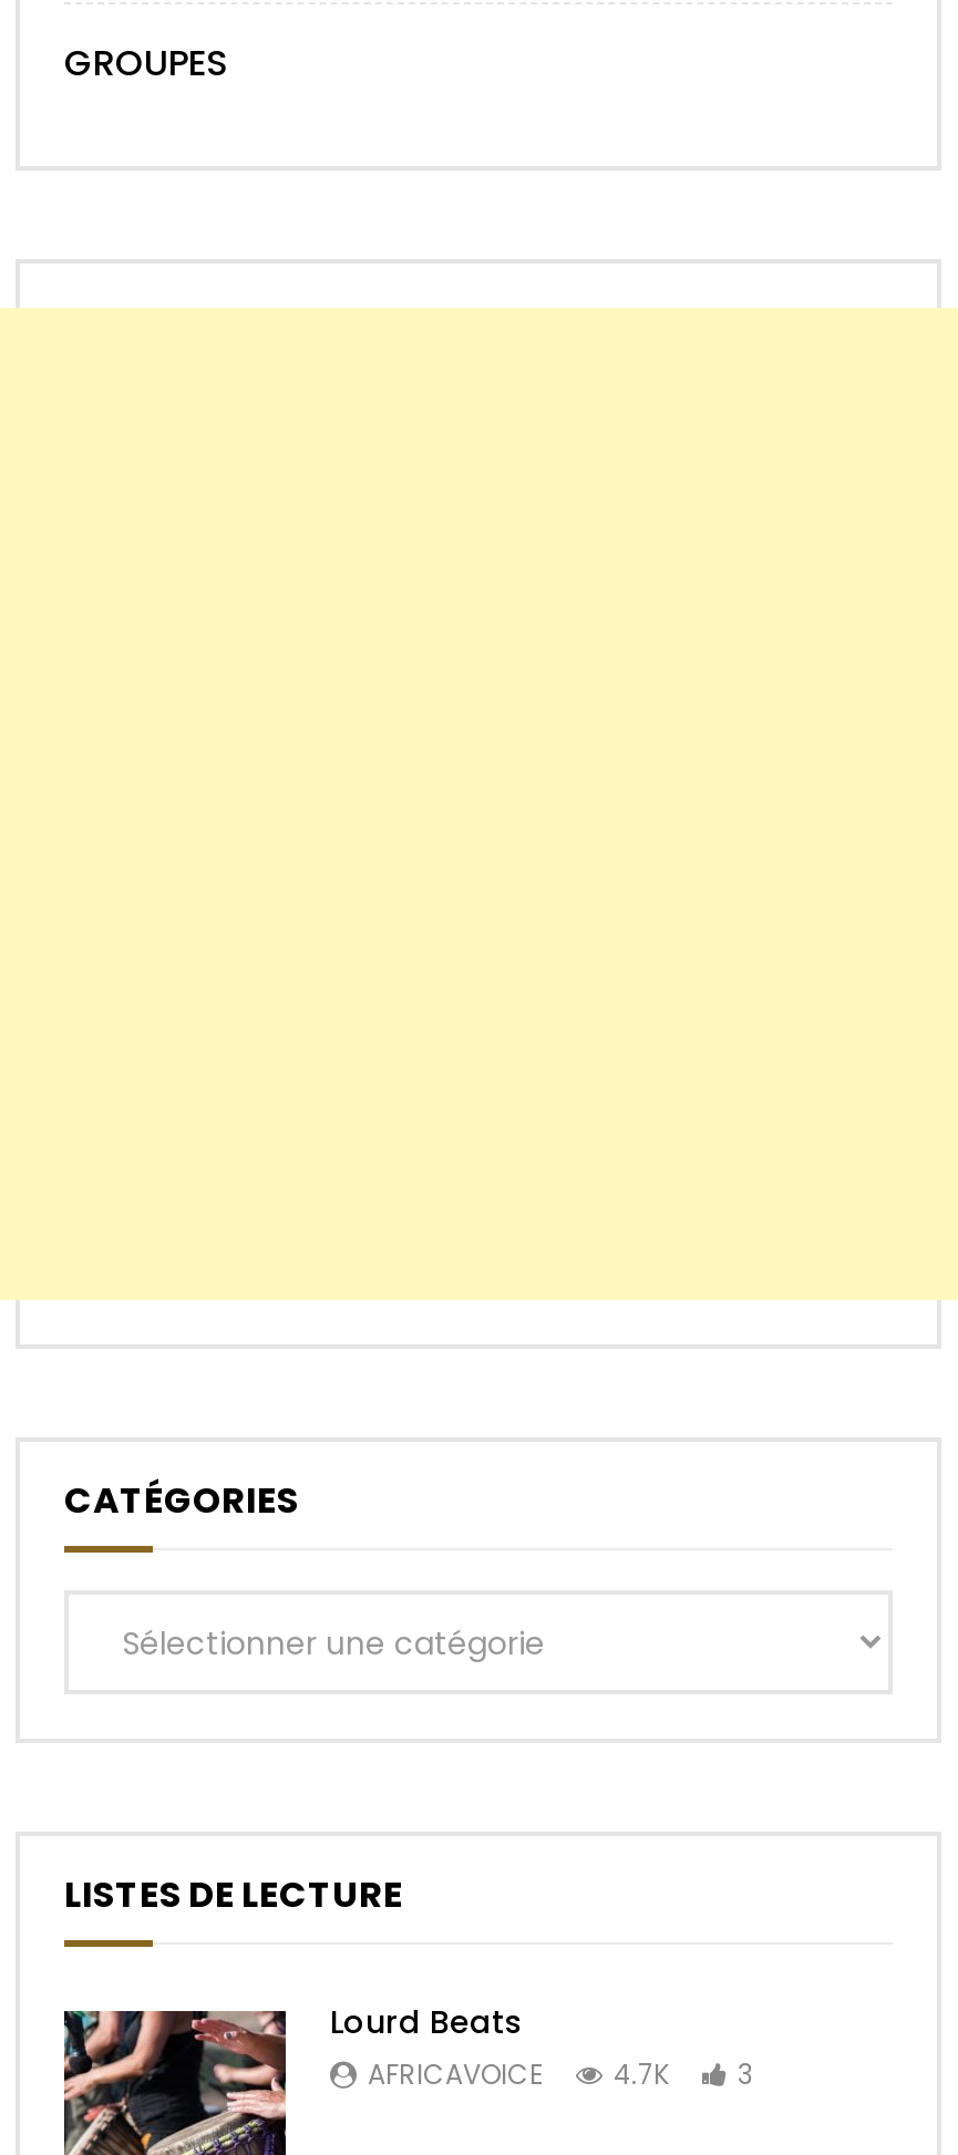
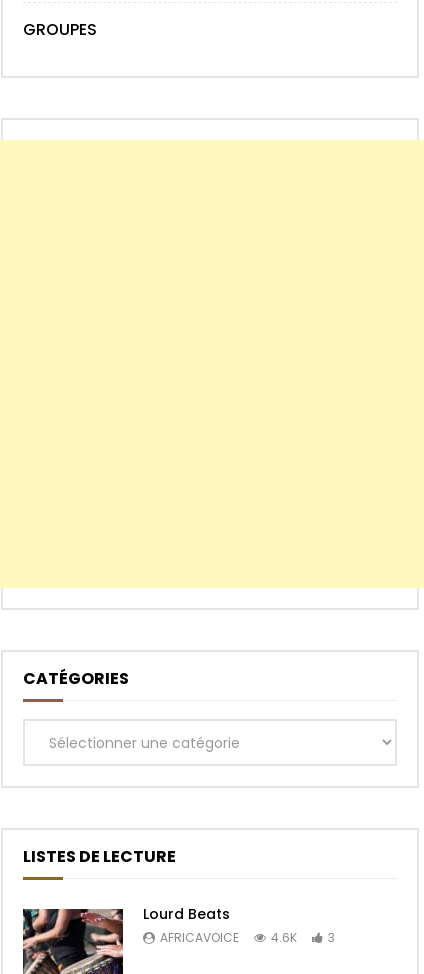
[368,2054,753,2092] AFRICAVOICE 4.7K 3 -> [160,928,335,945] AFRICAVOICE 4.6K 3

